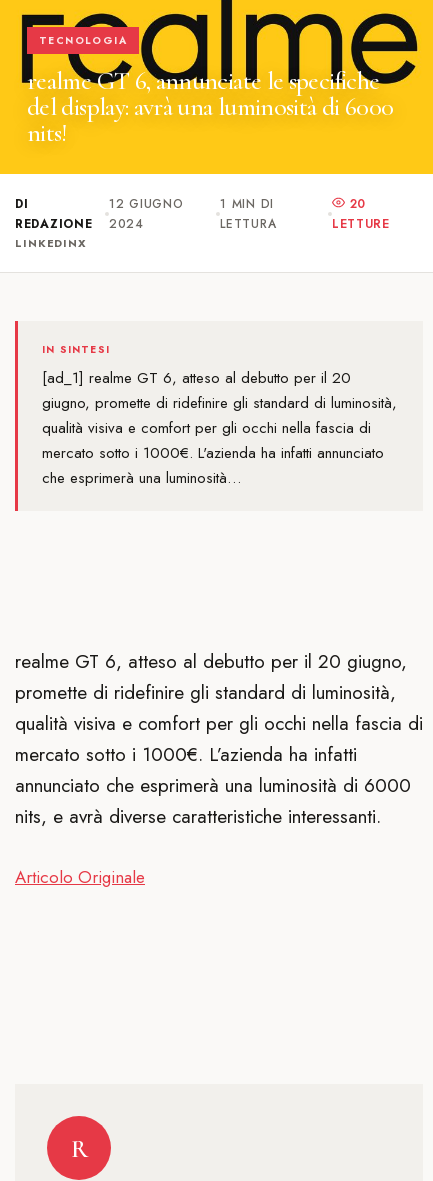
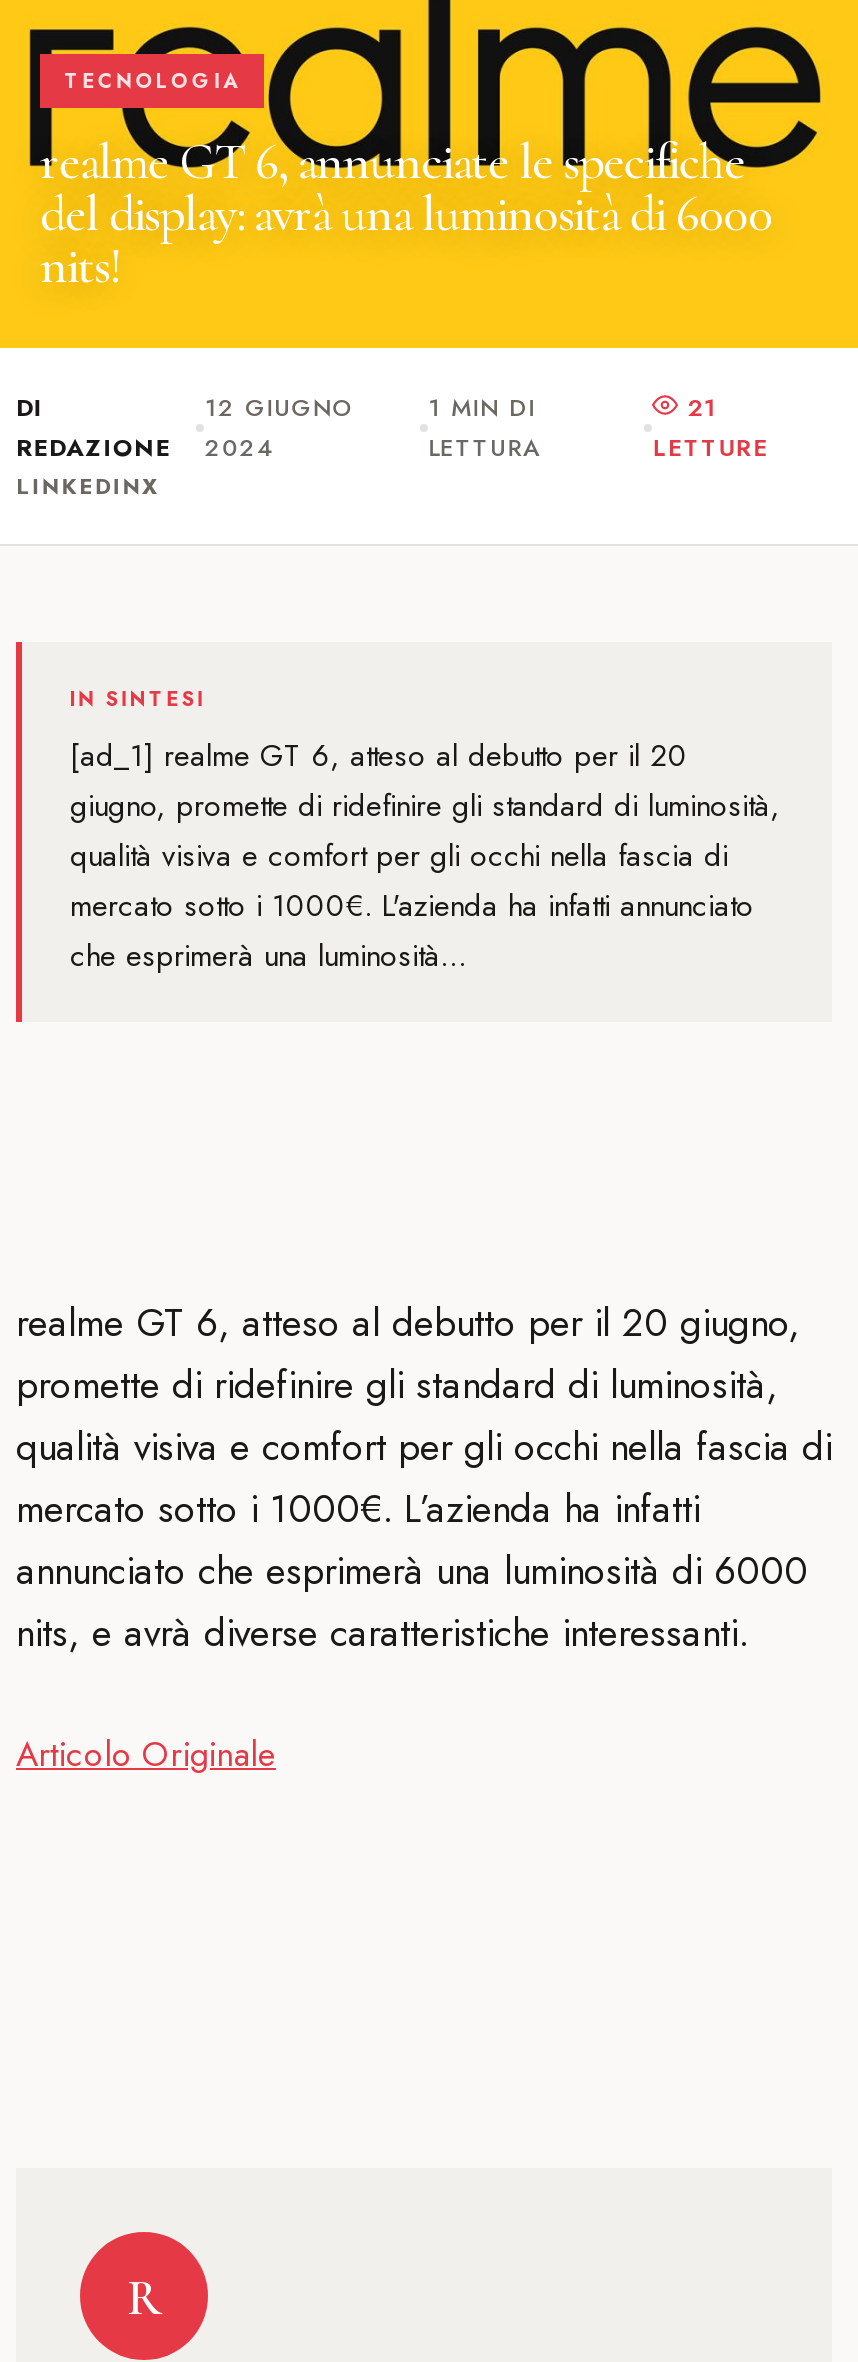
[345,195,366,213] 20 -> [679,390,717,426] 21

